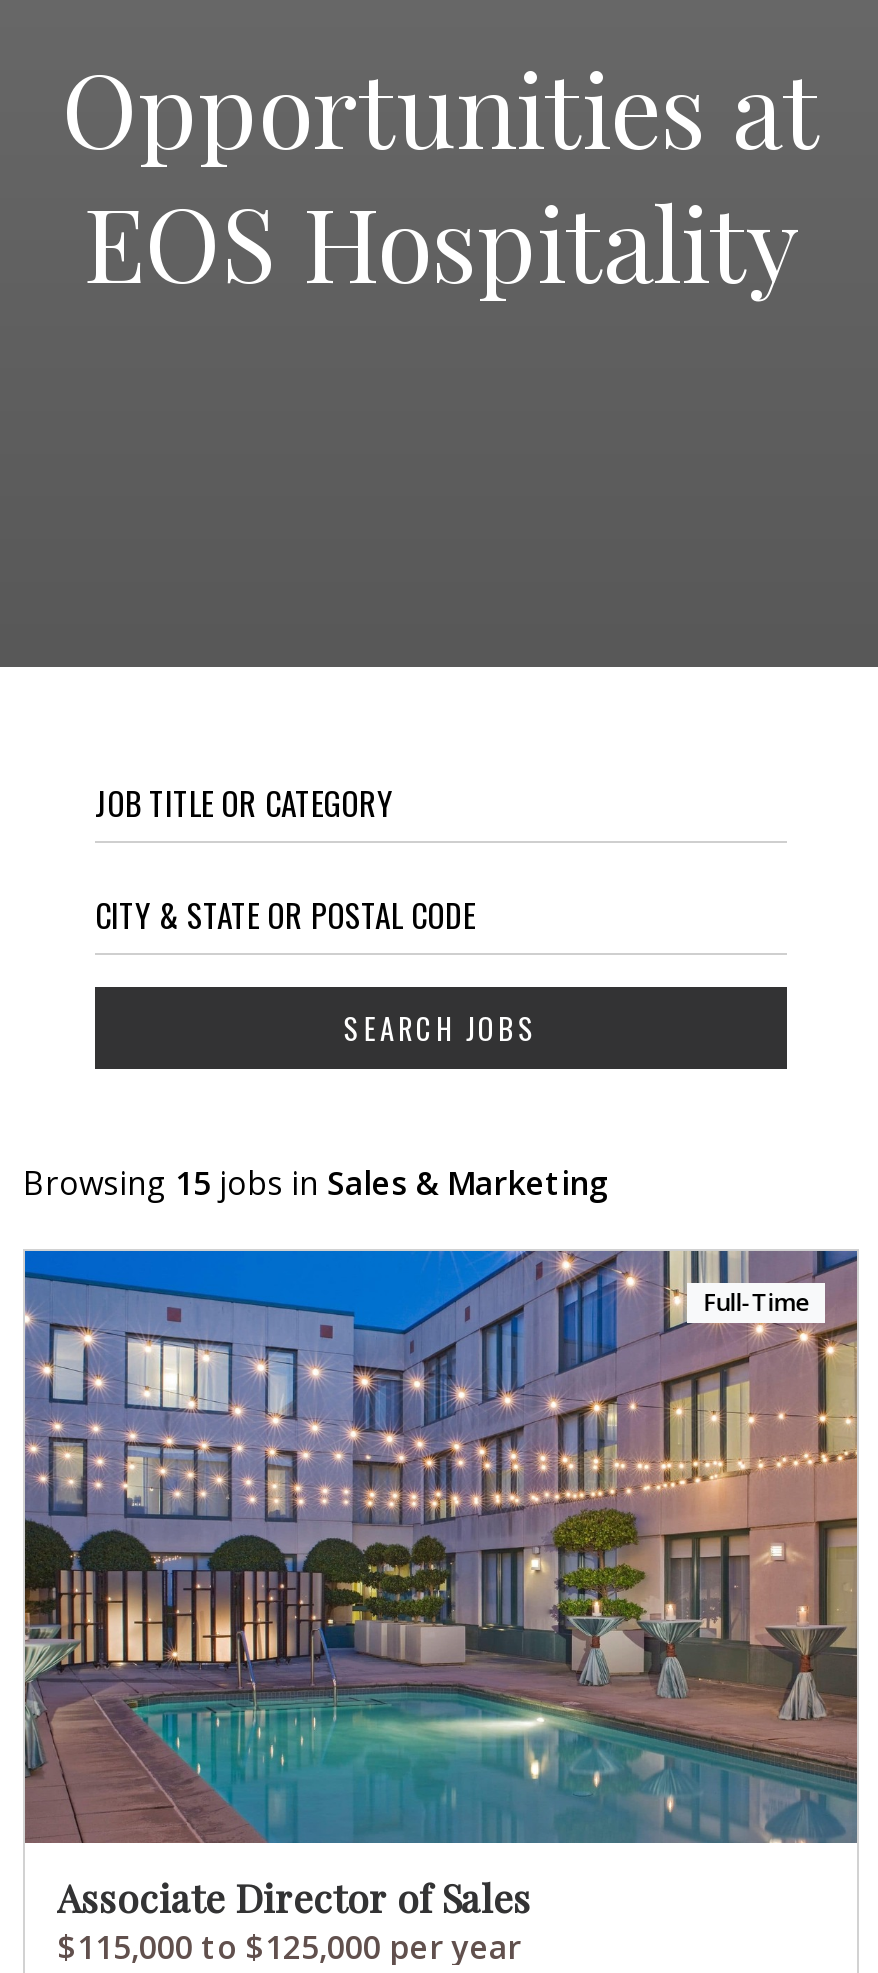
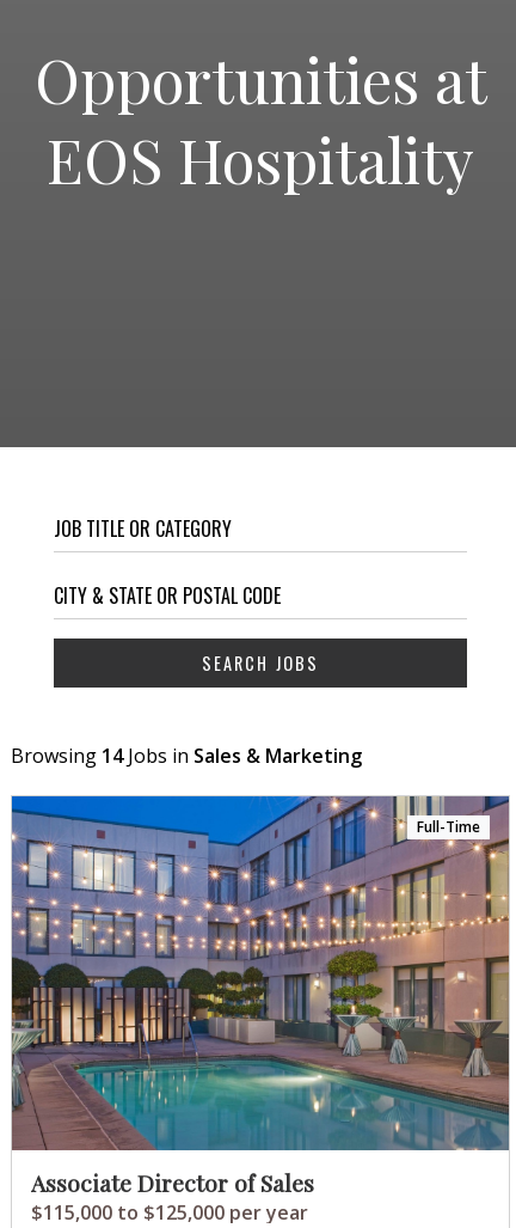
[23,1161,609,1205] Browsing 15 jobs in Sales & Marketing -> [11,743,362,769] Browsing 14 Jobs in Sales & Marketing

